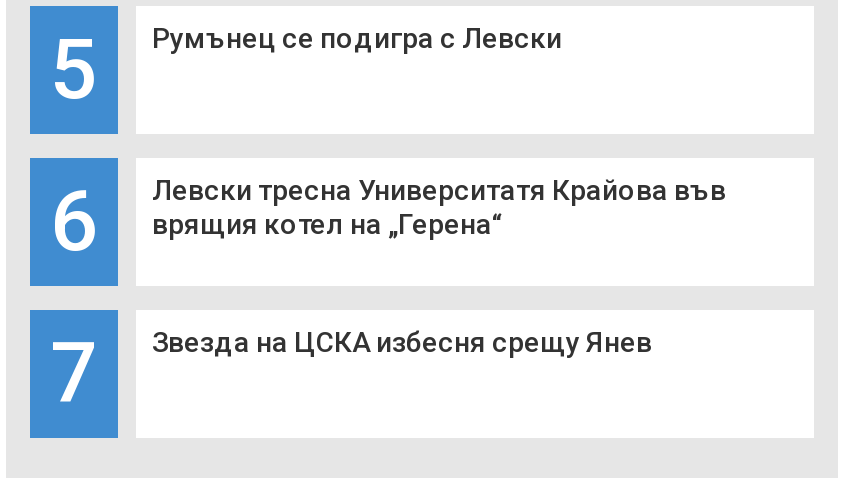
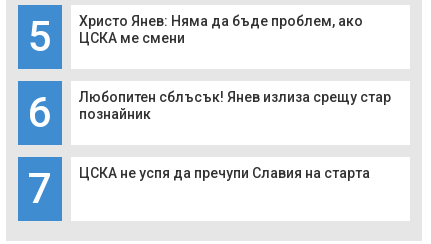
[152,23,562,55] Румънец се подигра с Левски -> [79,13,363,46] Христо Янев: Няма да бъде проблем, ако | ЦСКА ме смени
[152,175,726,241] Левски тресна Университатя Крайова във | врящия котел на „Герена“ -> [79,89,391,122] Любопитен сблъсък! Янев излиза срещу стар | познайник
[152,327,652,359] Звезда на ЦСКА избесня срещу Янев -> [79,165,370,181] ЦСКА не успя да пречупи Славия на старта

